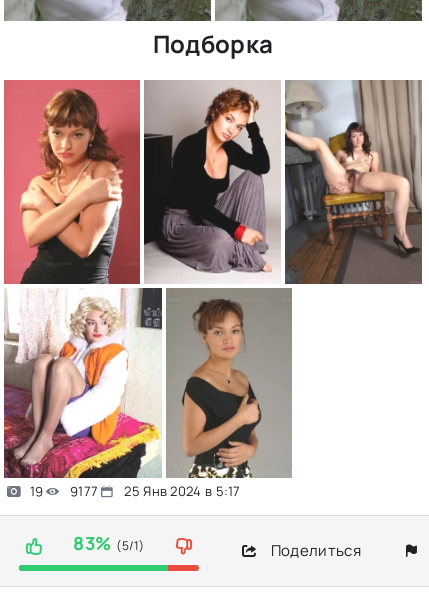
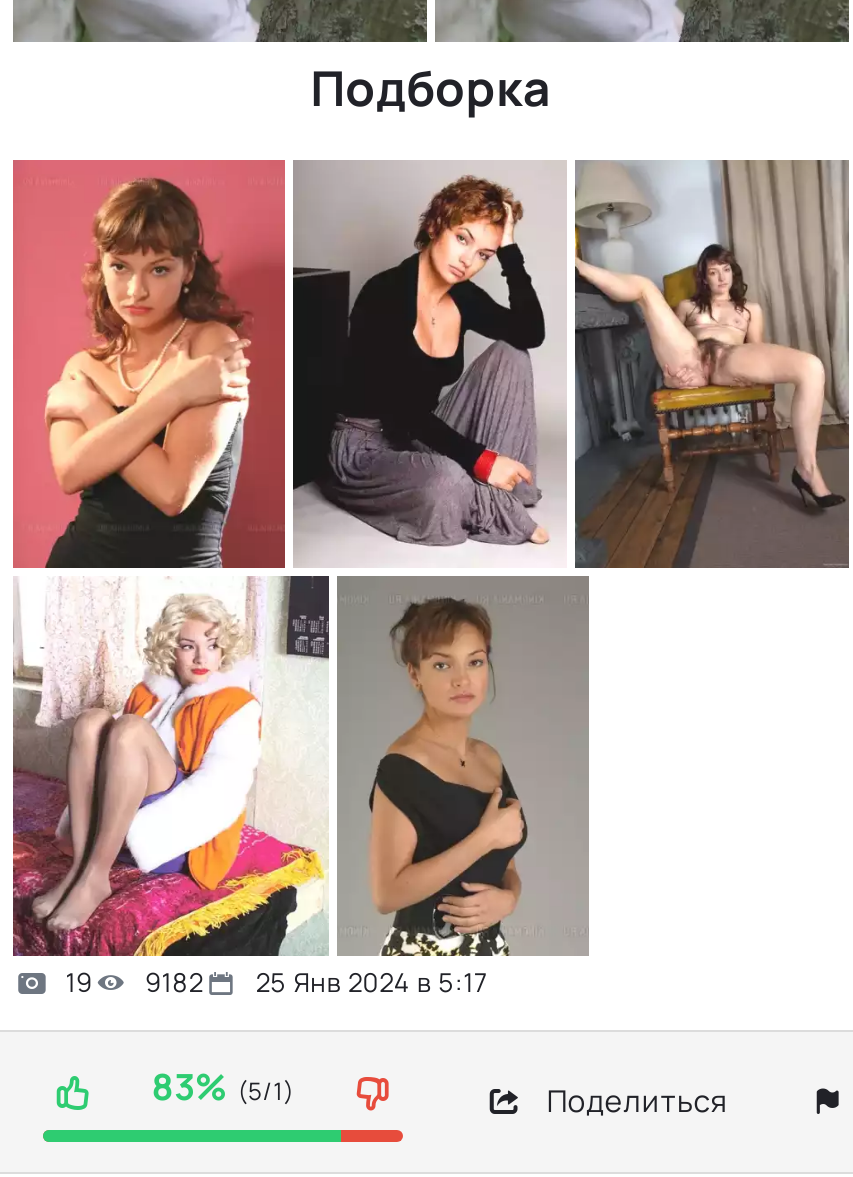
[30,482,241,500] 19 9177 25 Янв 2024 в 5:17 -> [65,963,489,999] 19 9182 25 Янв 2024 в 5:17

